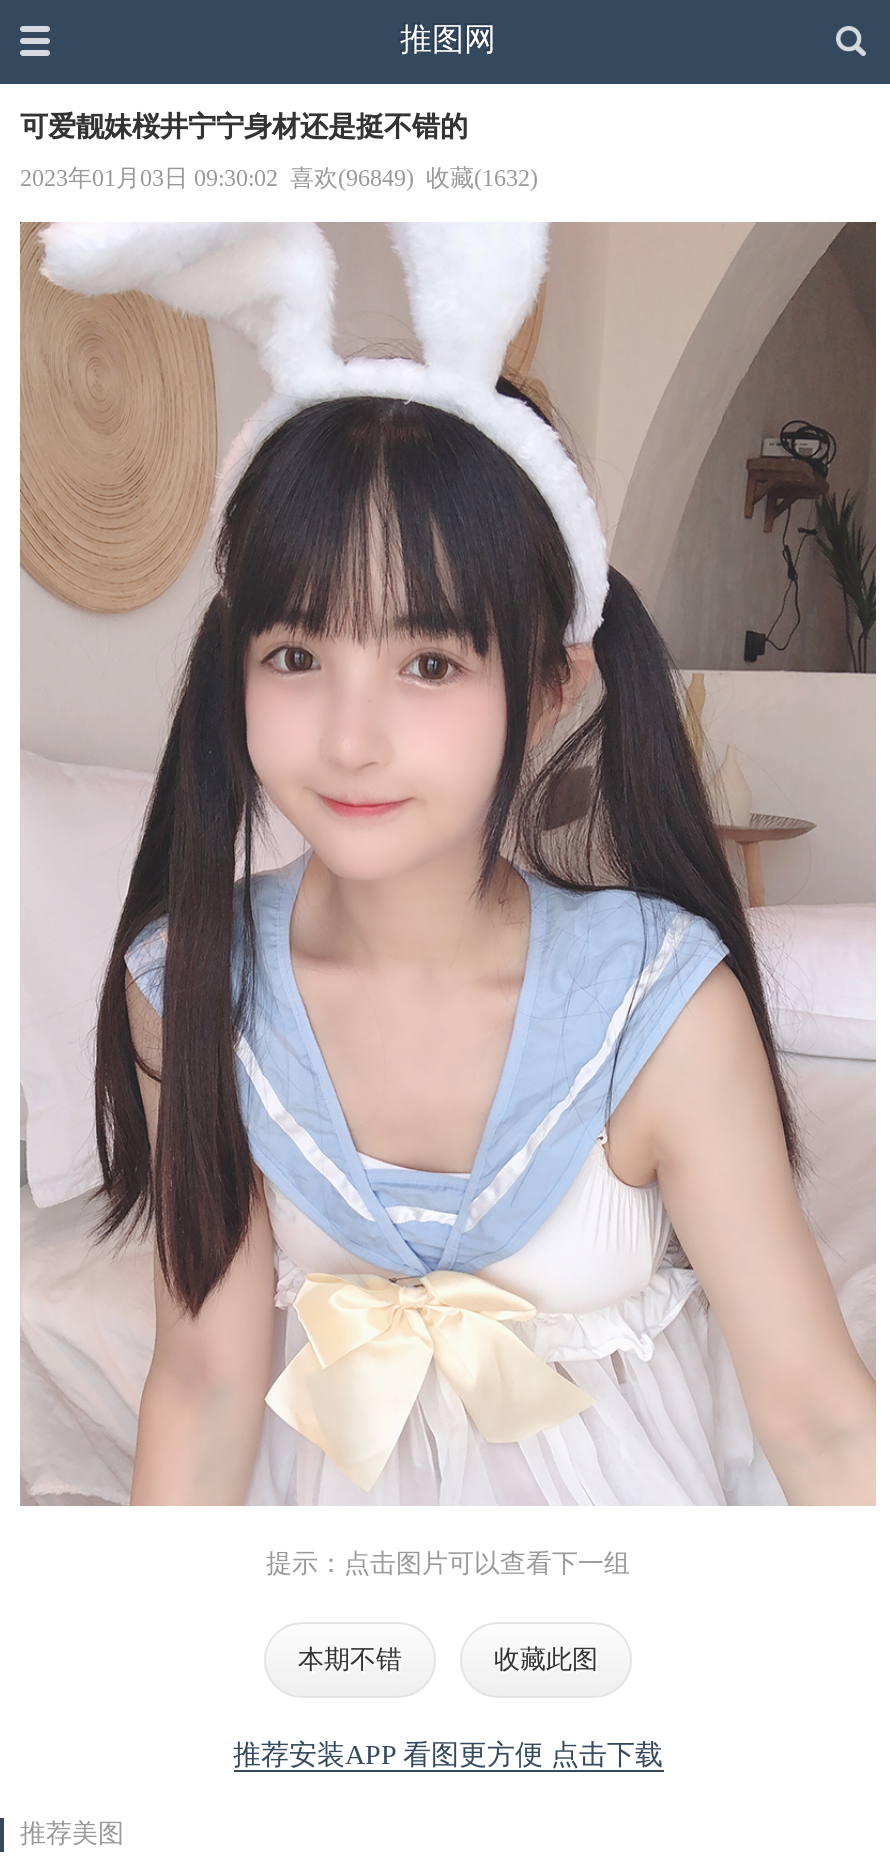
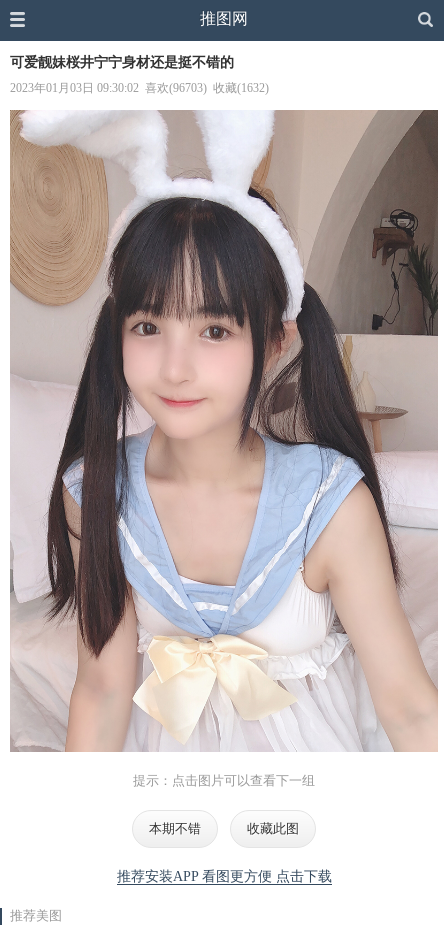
[20,164,538,192] 2023年01月03日 09:30:02 喜欢(96849) 收藏(1632) -> [10,81,269,95] 2023年01月03日 09:30:02 喜欢(96703) 收藏(1632)

